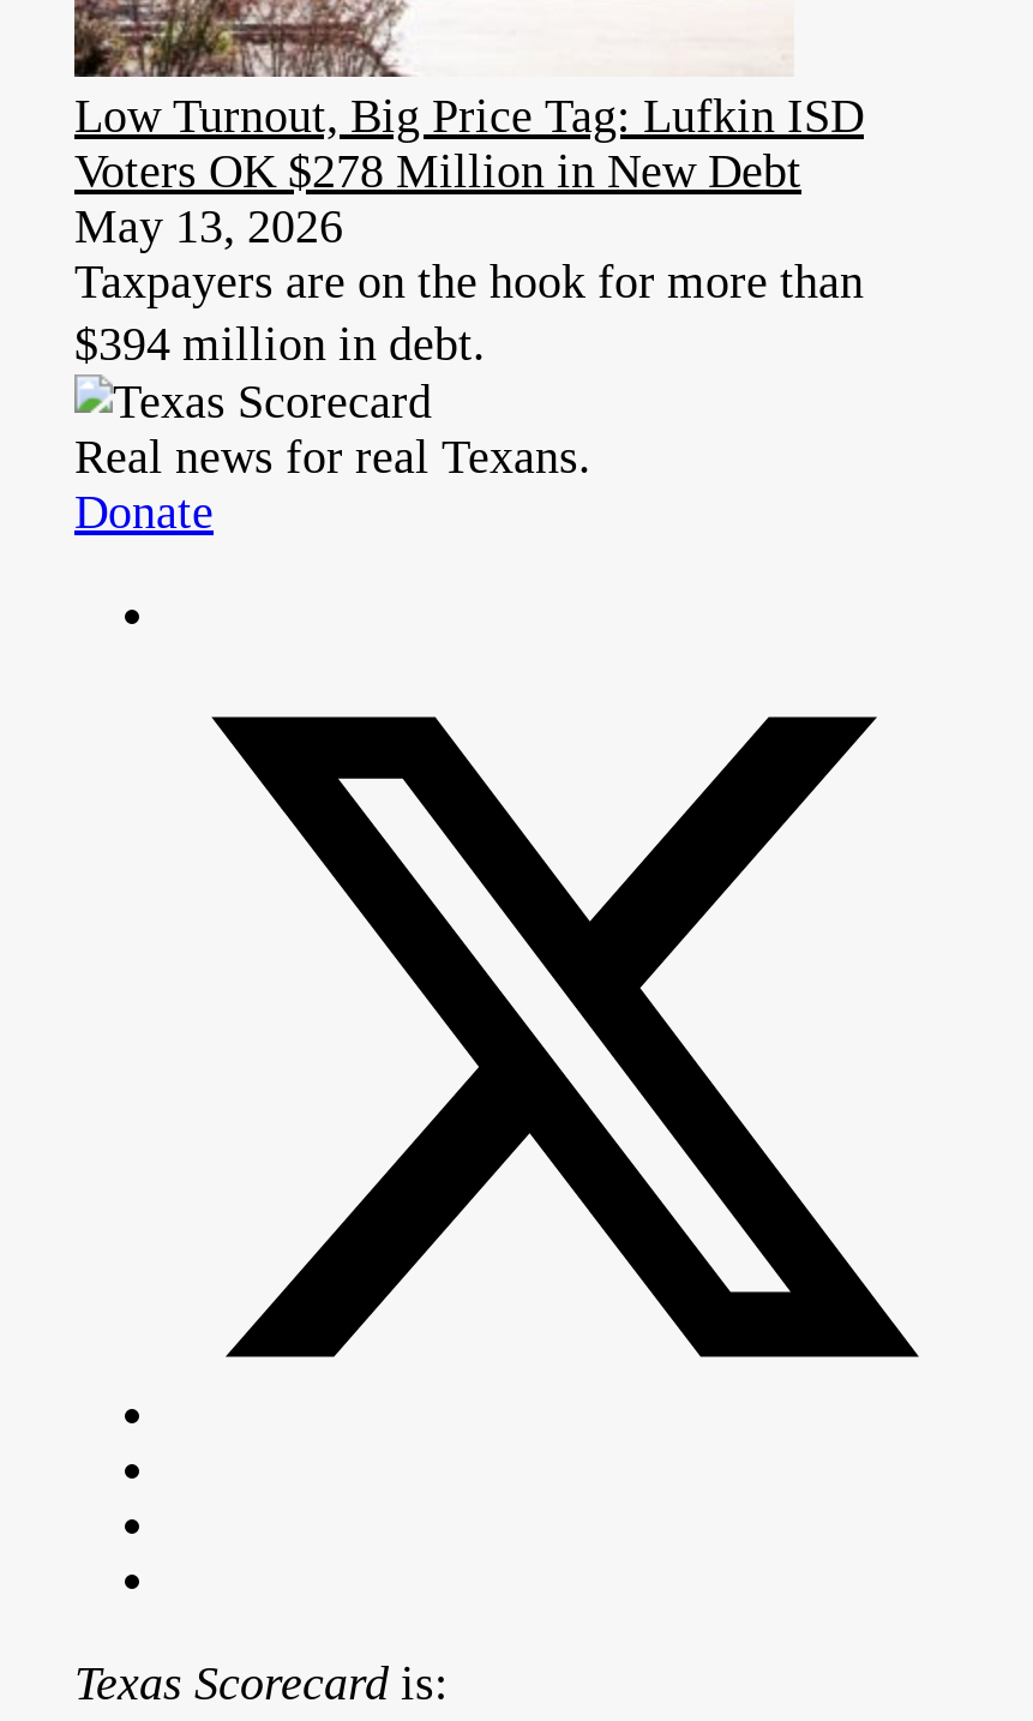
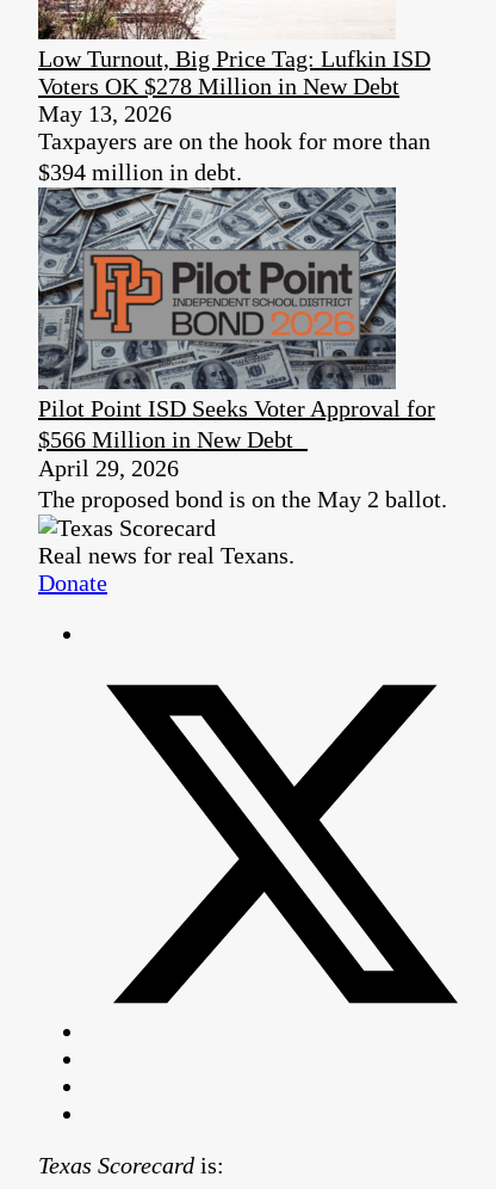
none -> [37,186,461,512] [image] | Pilot Point ISD Seeks Voter Approval for | $566 Million in New Debt | April 29, 2026 | The proposed bond is on the May 2 ballot.

